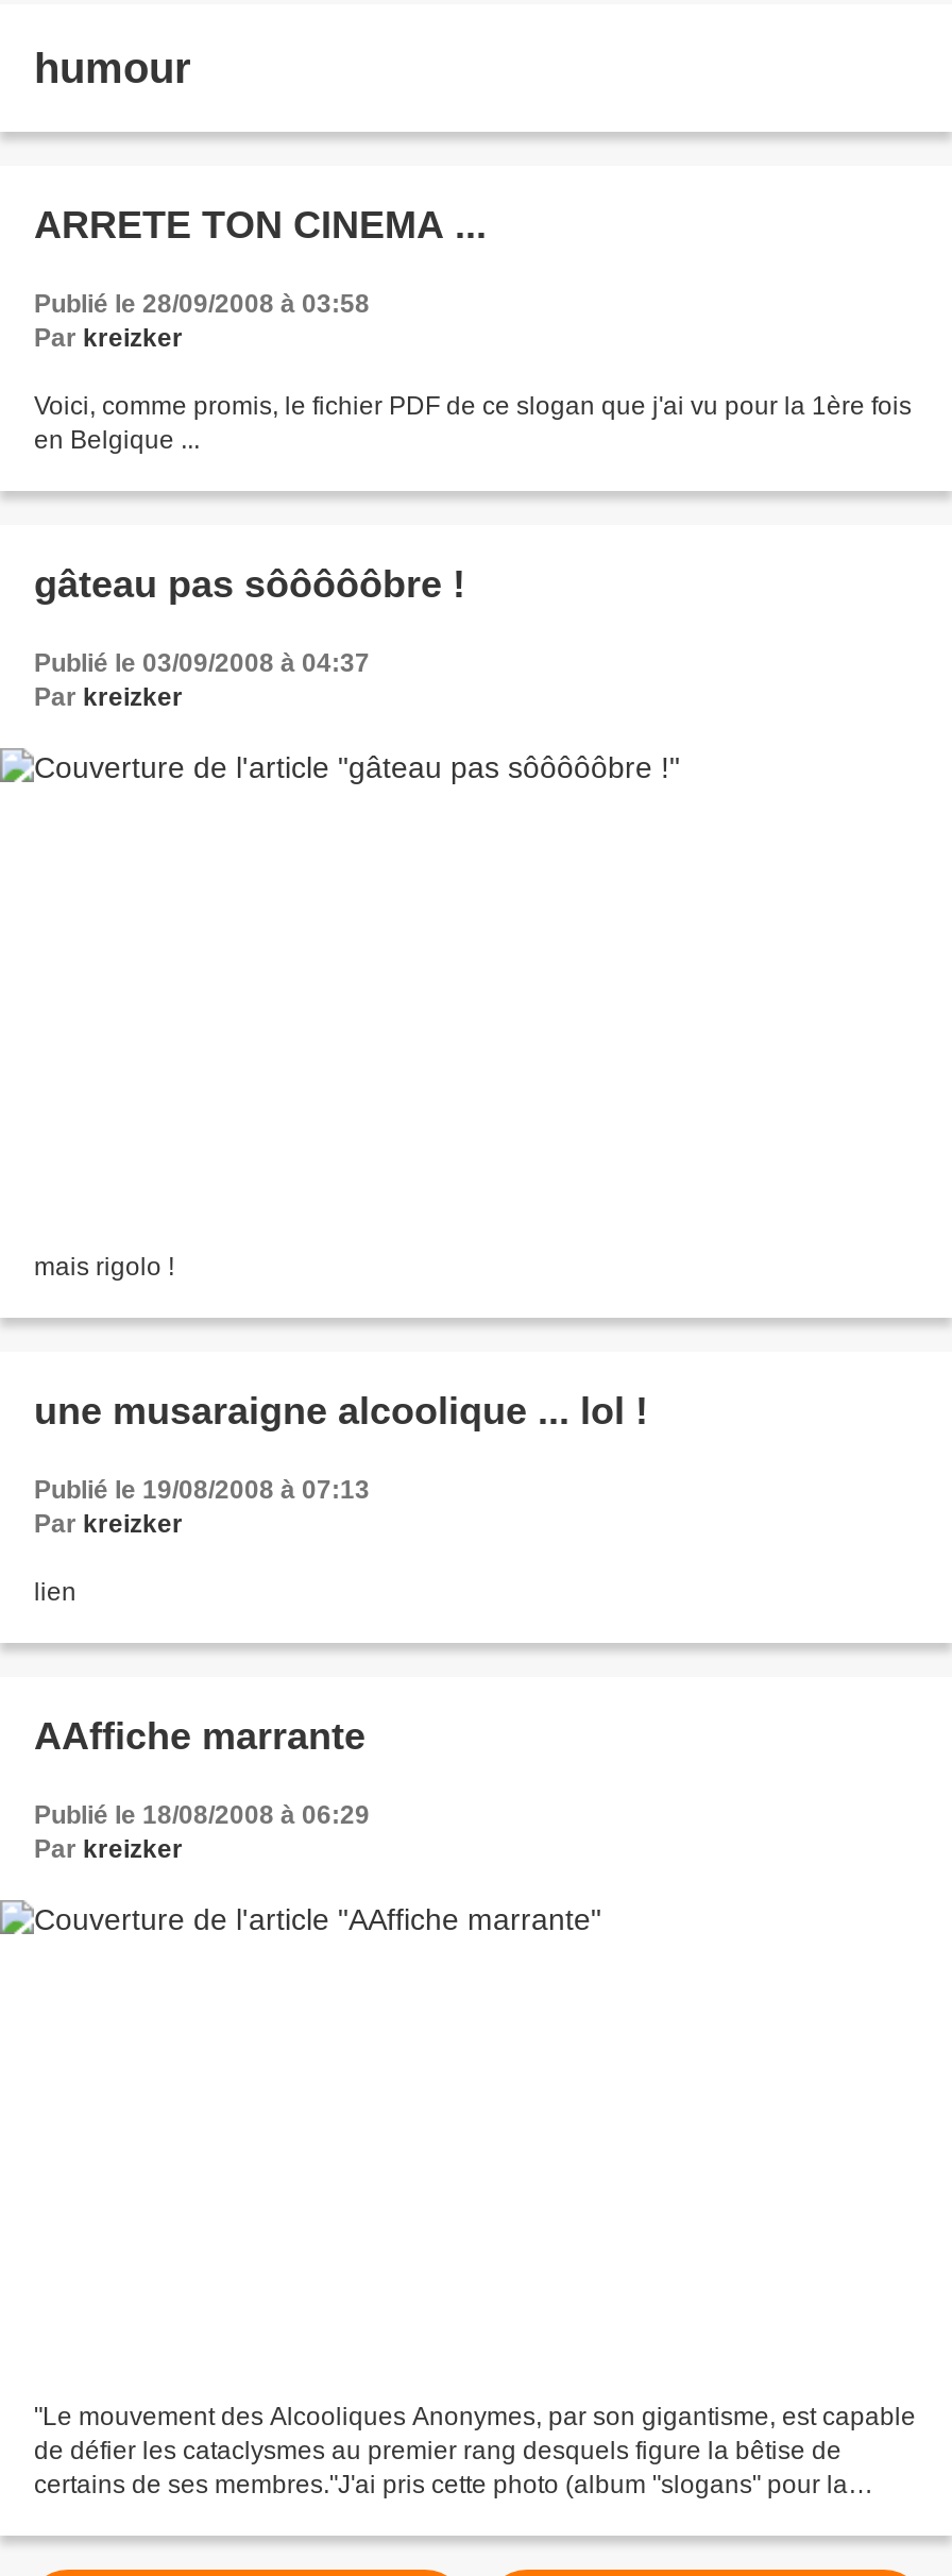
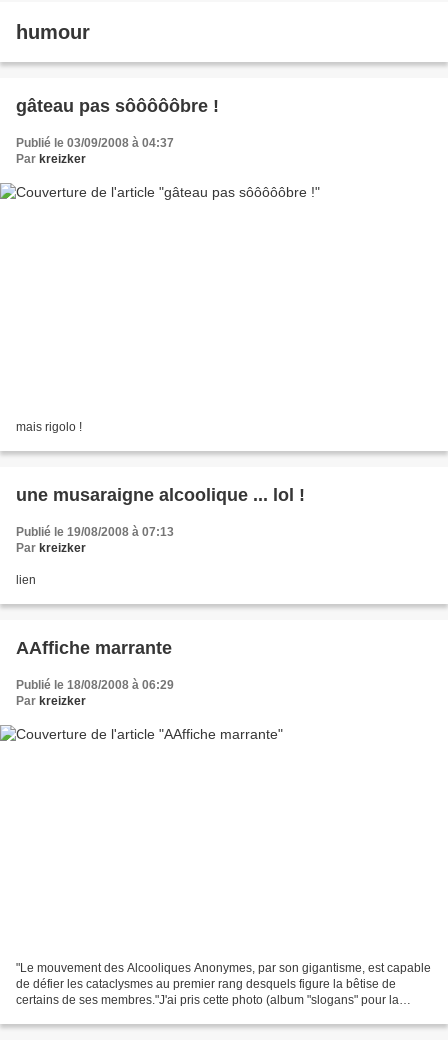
[34,204,912,455] ARRETE TON CINEMA ... | Publié le 28/09/2008 à 03:58 | Par kreizker | Voici, comme promis, le fichier PDF de ce slogan que j'ai vu pour la 1ère fois | en Belgique ... -> none

